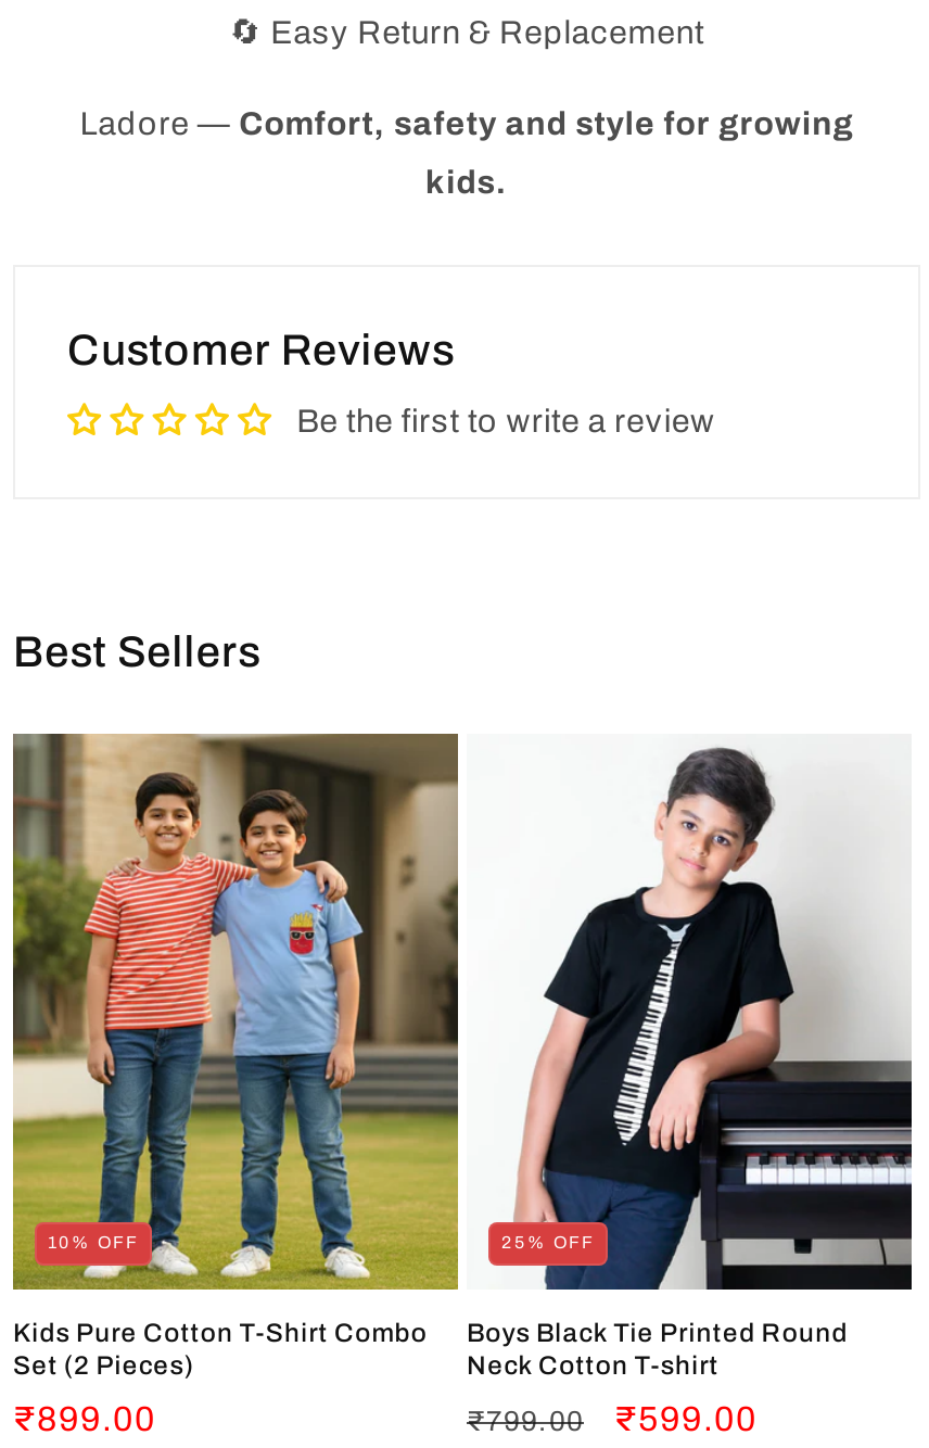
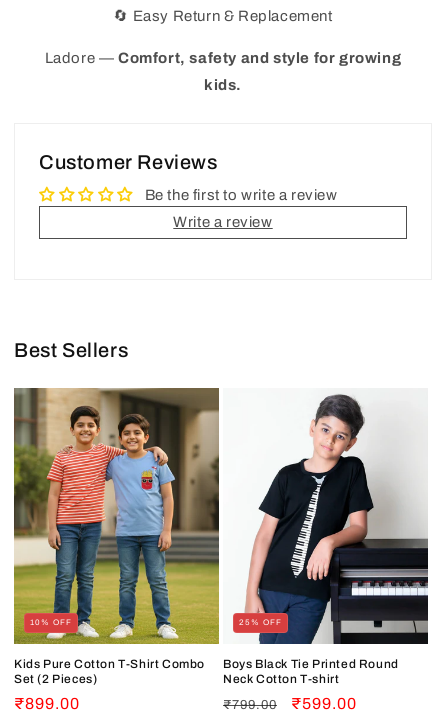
none -> [173,214,273,230] Write a review

